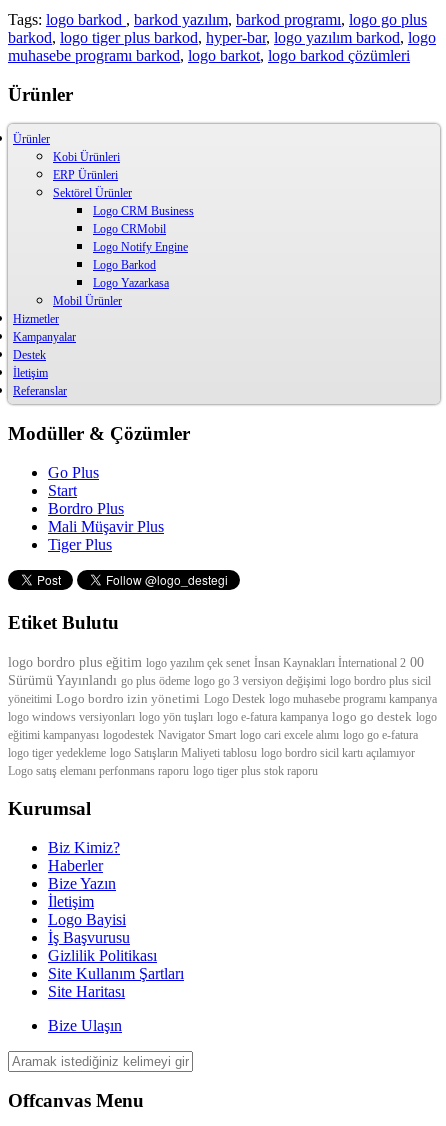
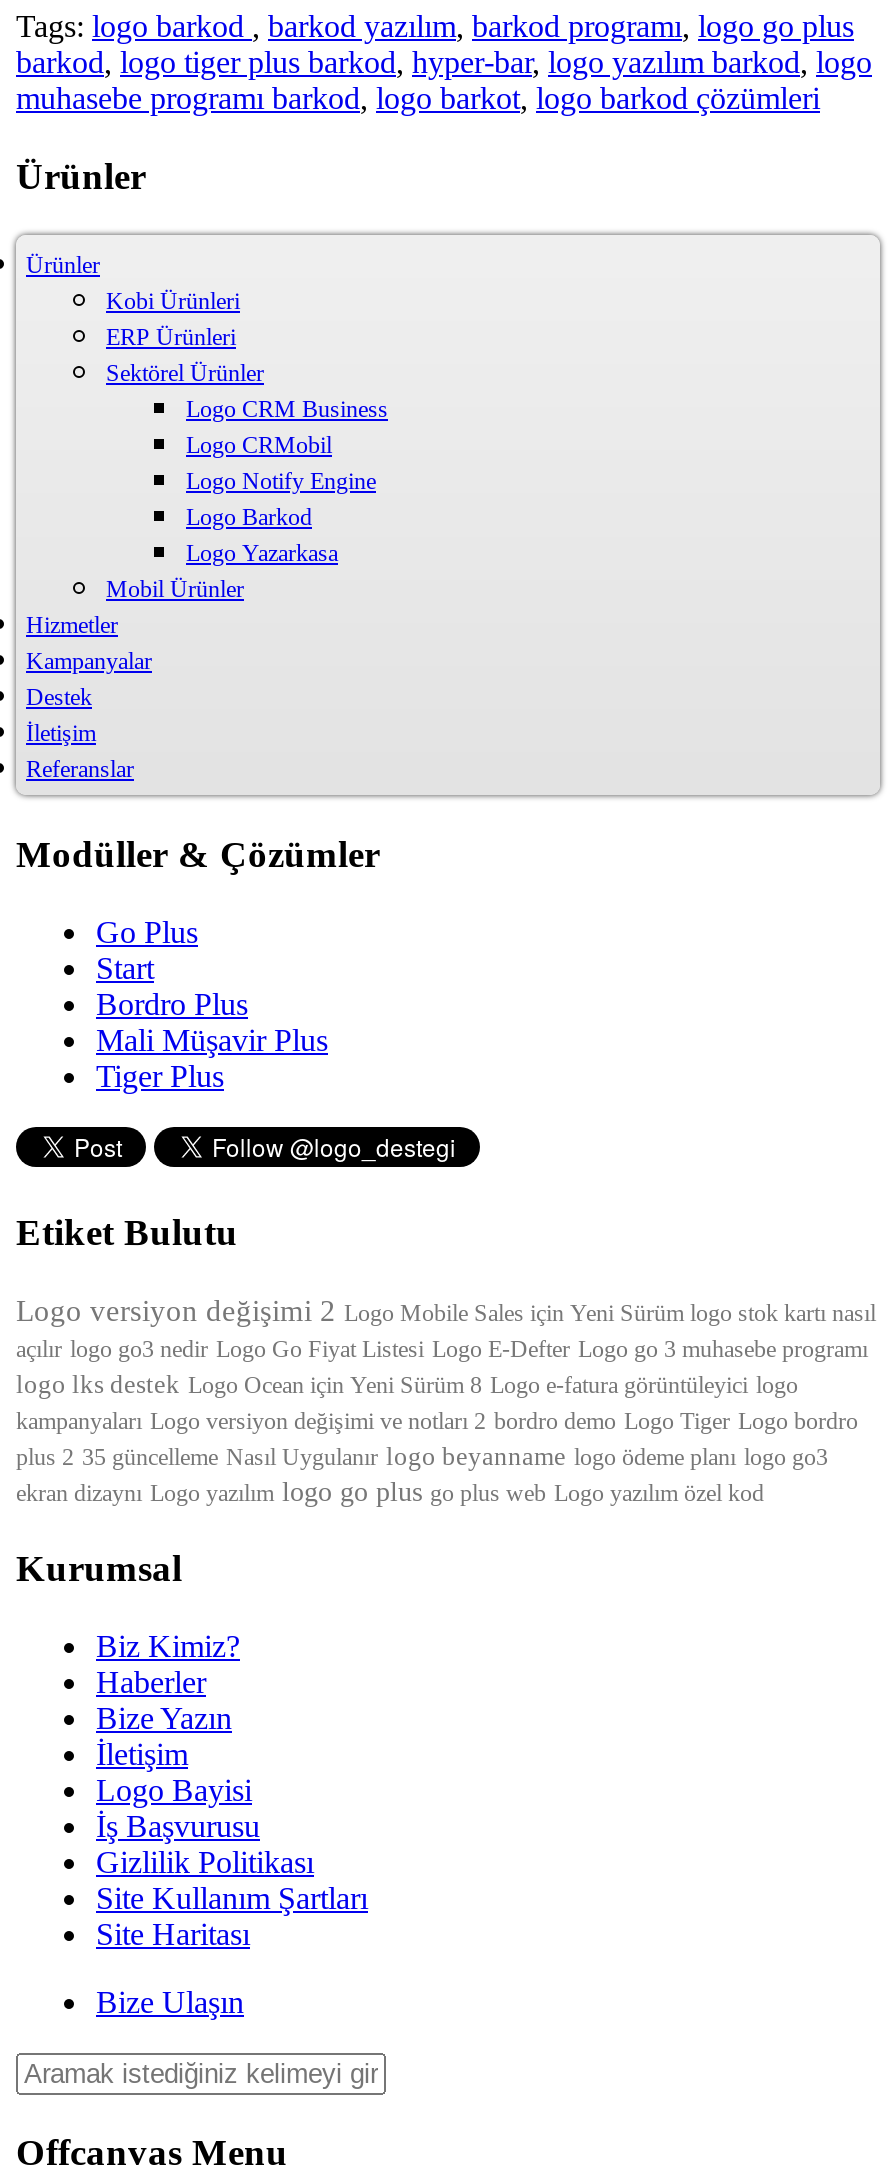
[8,655,437,778] logo bordro plus eğitim logo yazılım çek senet İnsan Kaynakları İnternational 2 00 | Sürümü Yayınlandı go plus ödeme logo go 3 versiyon değişimi logo bordro plus sicil | yöneitimi Logo bordro izin yönetimi Logo Destek logo muhasebe programı kampanya | logo windows versiyonları logo yön tuşları logo e-fatura kampanya logo go destek logo | eğitimi kampanyası logodestek Navigator Smart logo cari excele alımı logo go e-fatura | logo tiger yedekleme logo Satışların Maliyeti tablosu logo bordro sicil kartı açılamıyor | Logo satış elemanı perfonmans raporu logo tiger plus stok raporu -> [16,1295,876,1507] Logo versiyon değişimi 2 Logo Mobile Sales için Yeni Sürüm logo stok kartı nasıl | açılır logo go3 nedir Logo Go Fiyat Listesi Logo E-Defter Logo go 3 muhasebe programı | logo lks destek Logo Ocean için Yeni Sürüm 8 Logo e-fatura görüntüleyici logo | kampanyaları Logo versiyon değişimi ve notları 2 bordro demo Logo Tiger Logo bordro | plus 2 35 güncelleme Nasıl Uygulanır logo beyanname logo ödeme planı logo go3 | ekran dizaynı Logo yazılım logo go plus go plus web Logo yazılım özel kod

